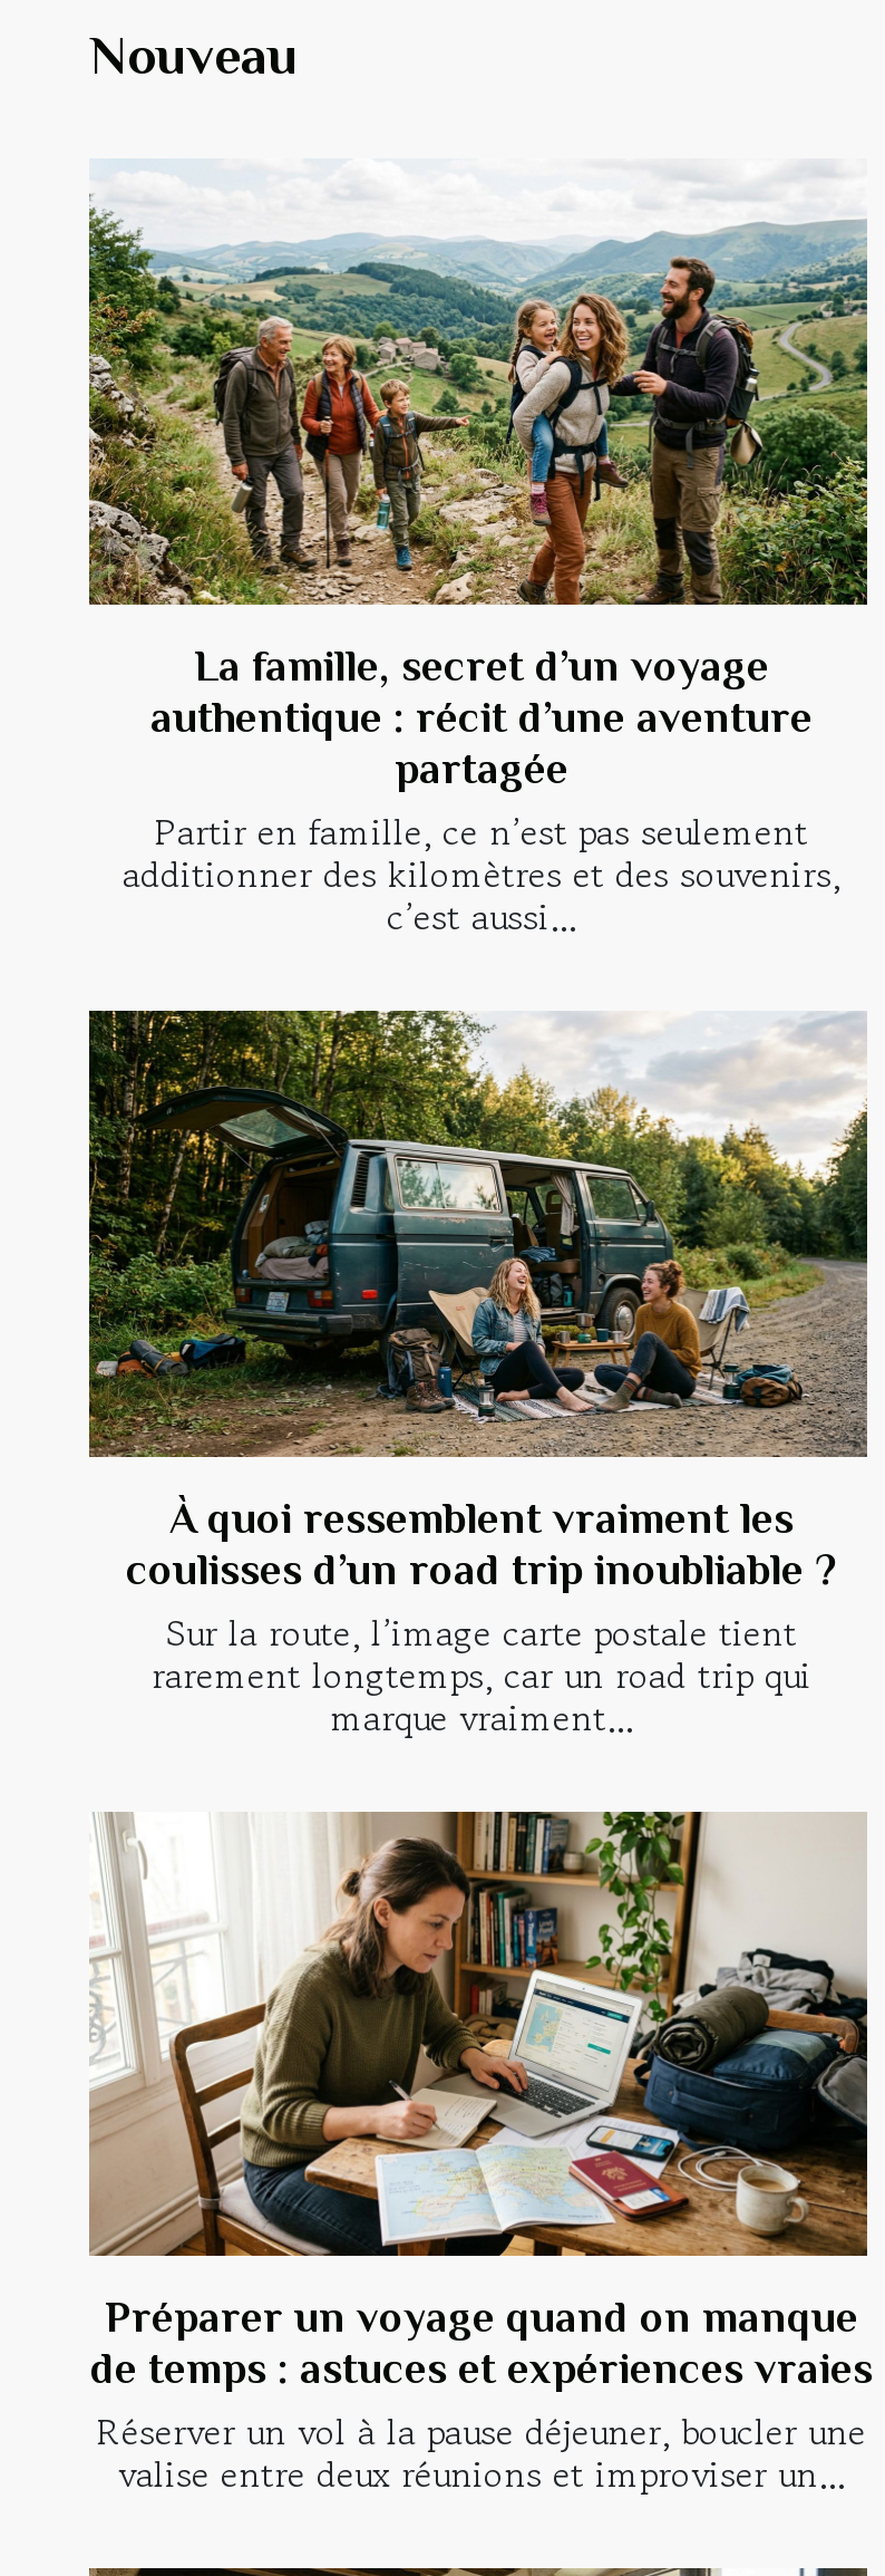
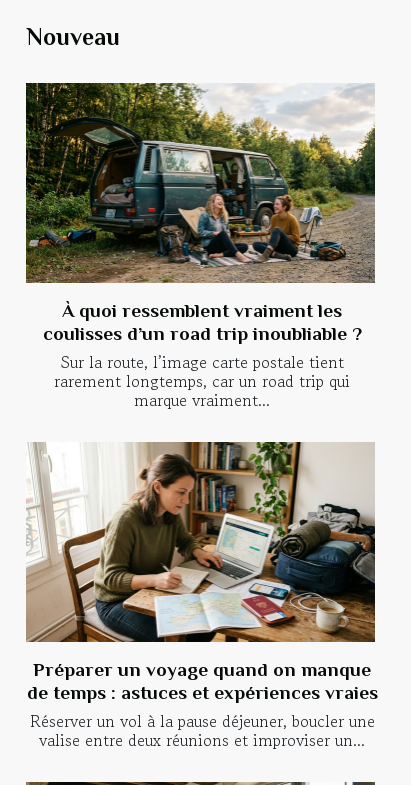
[87,194,869,944] [image] | La famille, secret d’un voyage | authentique : récit d’une aventure | partagée | Partir en famille, ce n’est pas seulement | additionner des kilomètres et des souvenirs, | c’est aussi... -> none

